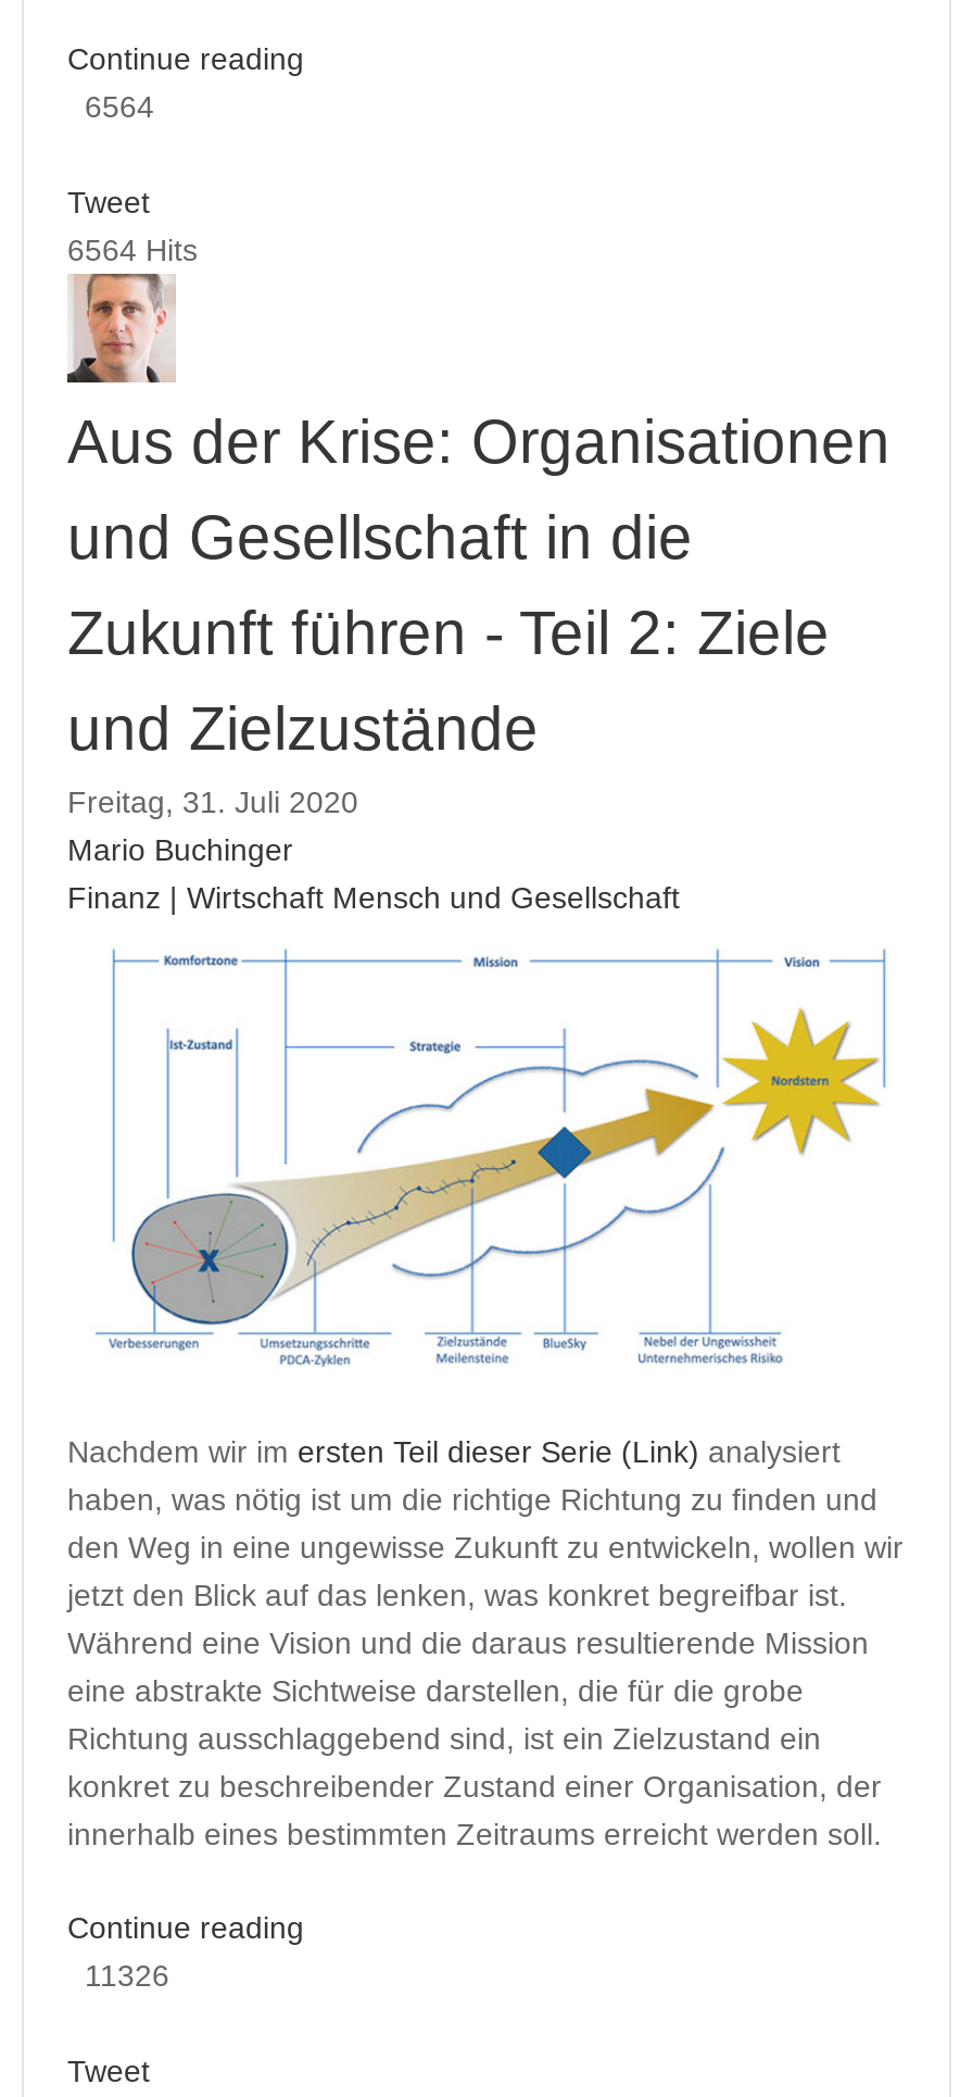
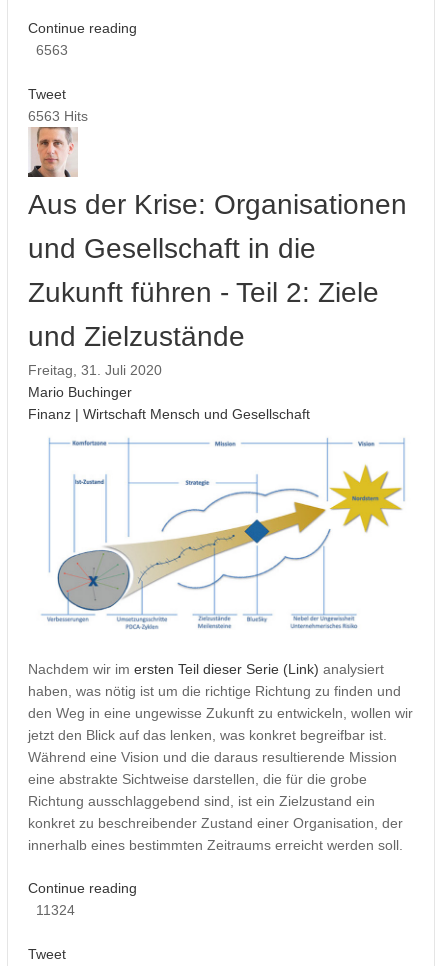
[67,88,154,123] 6564 -> [28,42,68,58] 6563
[67,232,198,267] 6564 Hits -> [28,108,88,124] 6563 Hits
[67,1958,169,1993] 11326 -> [28,902,75,918] 11324

